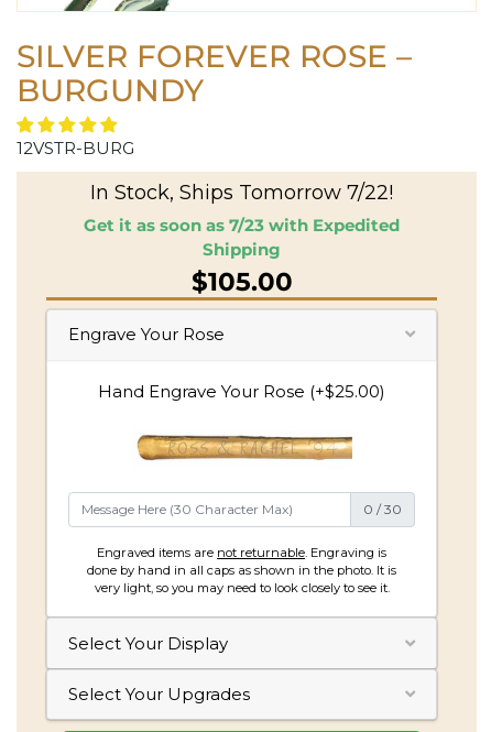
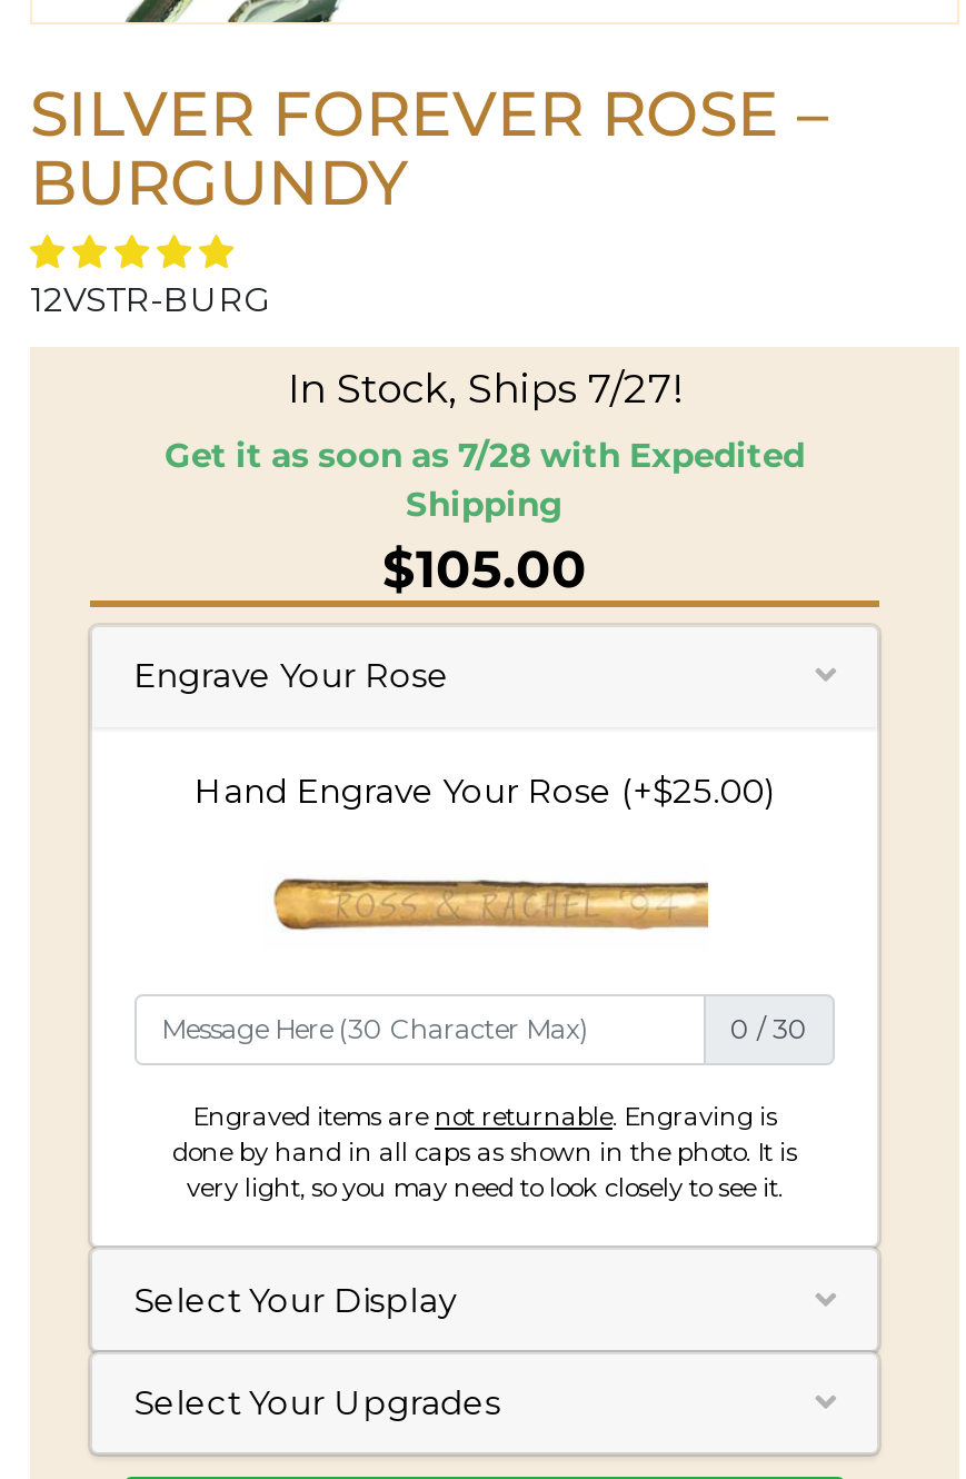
[84,181,400,236] In Stock, Ships Tomorrow 7/22! | Get it as soon as 7/23 with Expedited -> [165,365,805,476] In Stock, Ships 7/27! | Get it as soon as 7/28 with Expedited

